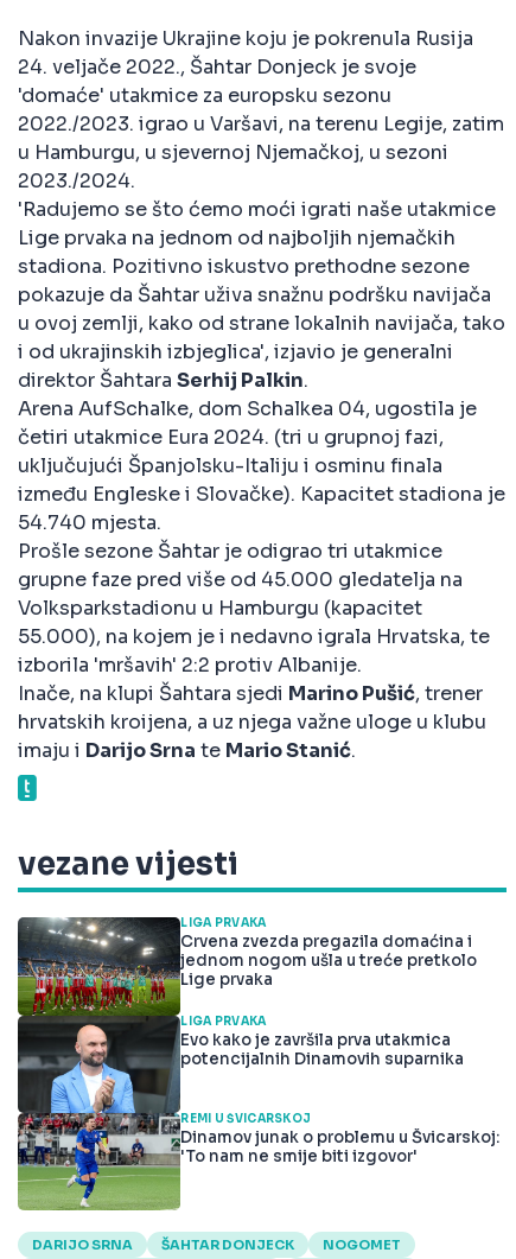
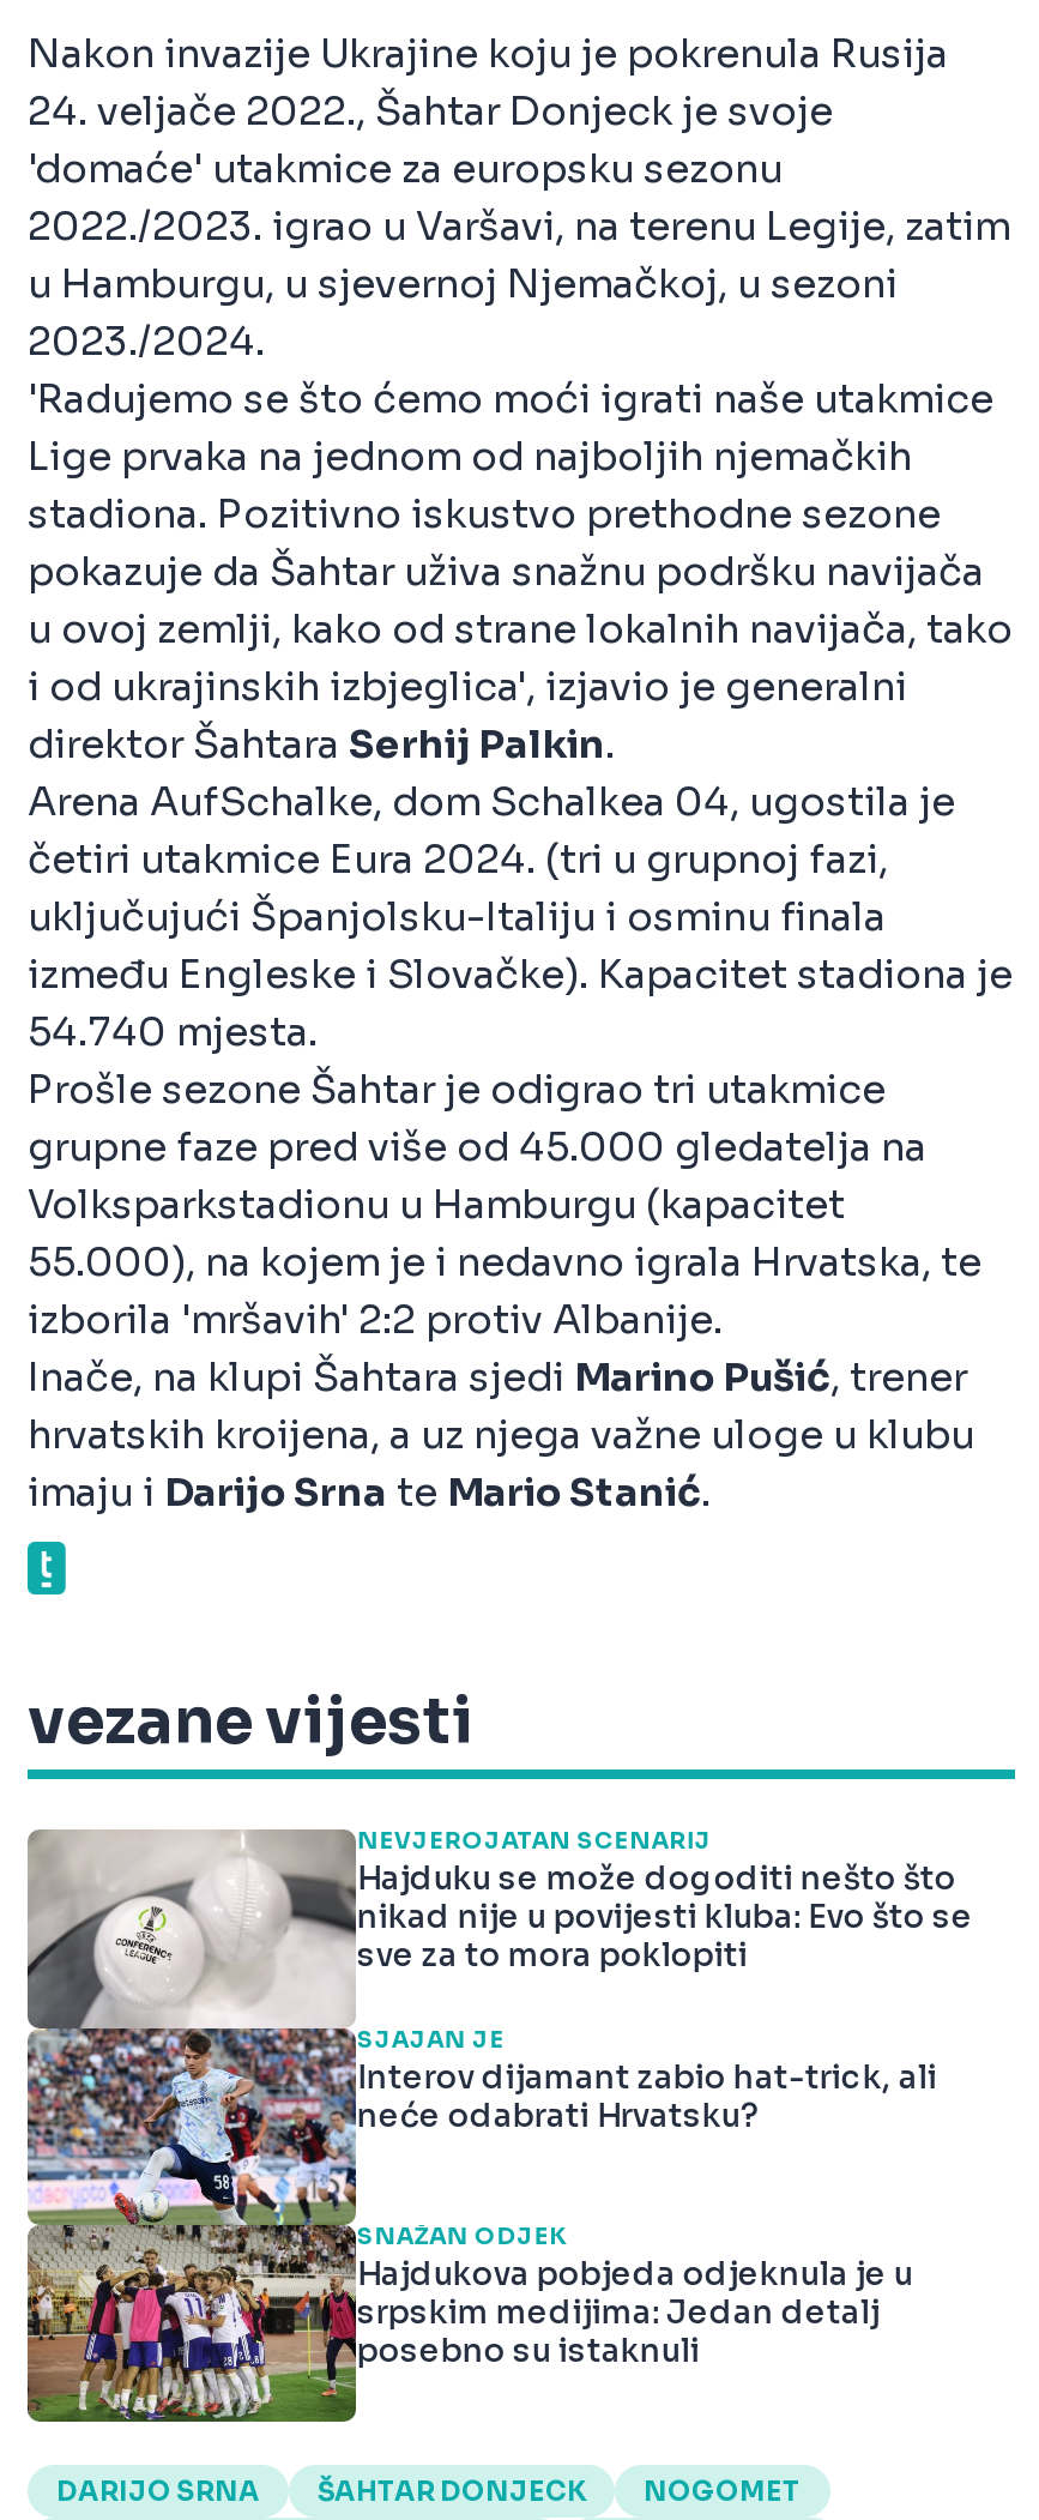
[17,916,477,1212] [image] | LIGA PRVAKA | Crvena zvezda pregazila domaćina i | jednom nogom ušla u treće pretkolo | Lige prvaka -> [25,1828,973,2424] [image] | NEVJEROJATAN SCENARIJ | Hajduku se može dogoditi nešto što | nikad nije u povijesti kluba: Evo što se | sve za to mora poklopiti
[181,1014,464,1069] LIGA PRVAKA | Evo kako je završila prva utakmica | potencijalnih Dinamovih suparnika -> [357,2025,937,2136] SJAJAN JE | Interov dijamant zabio hat-trick, ali | neće odabrati Hrvatsku?
[181,1112,500,1167] REMI U ŠVICARSKOJ | Dinamov junak o problemu u Švicarskoj: | 'To nam ne smije biti izgovor' -> [357,2223,913,2372] SNAŽAN ODJEK | Hajdukova pobjeda odjeknula je u | srpskim medijima: Jedan detalj | posebno su istaknuli

